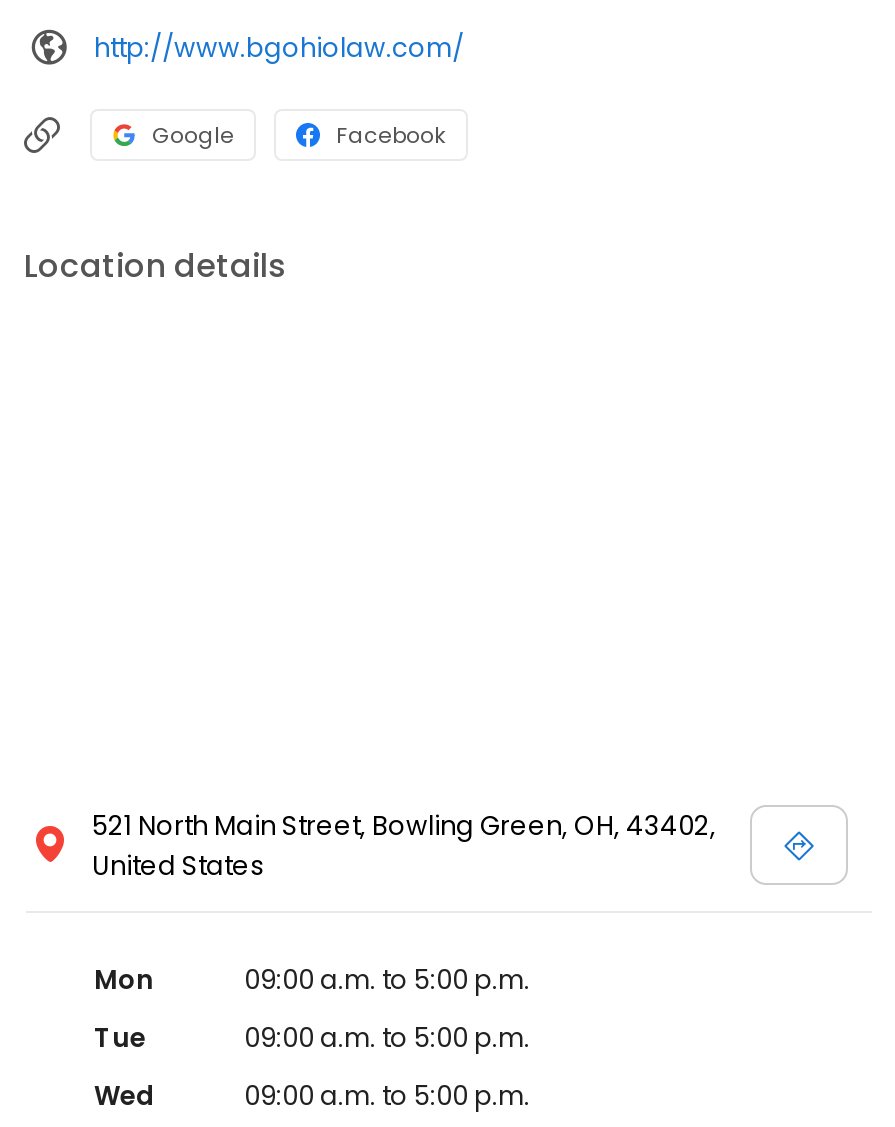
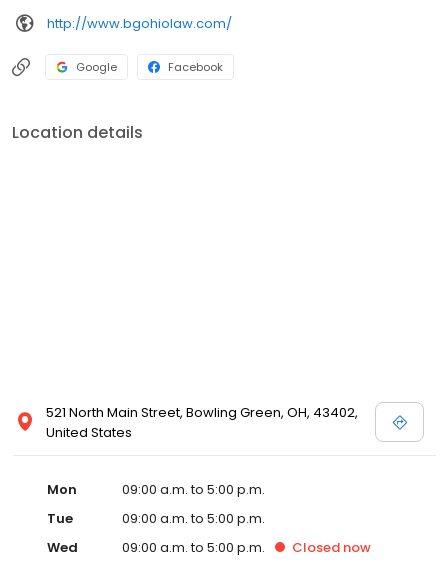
none -> [292,538,371,557] Closed now

